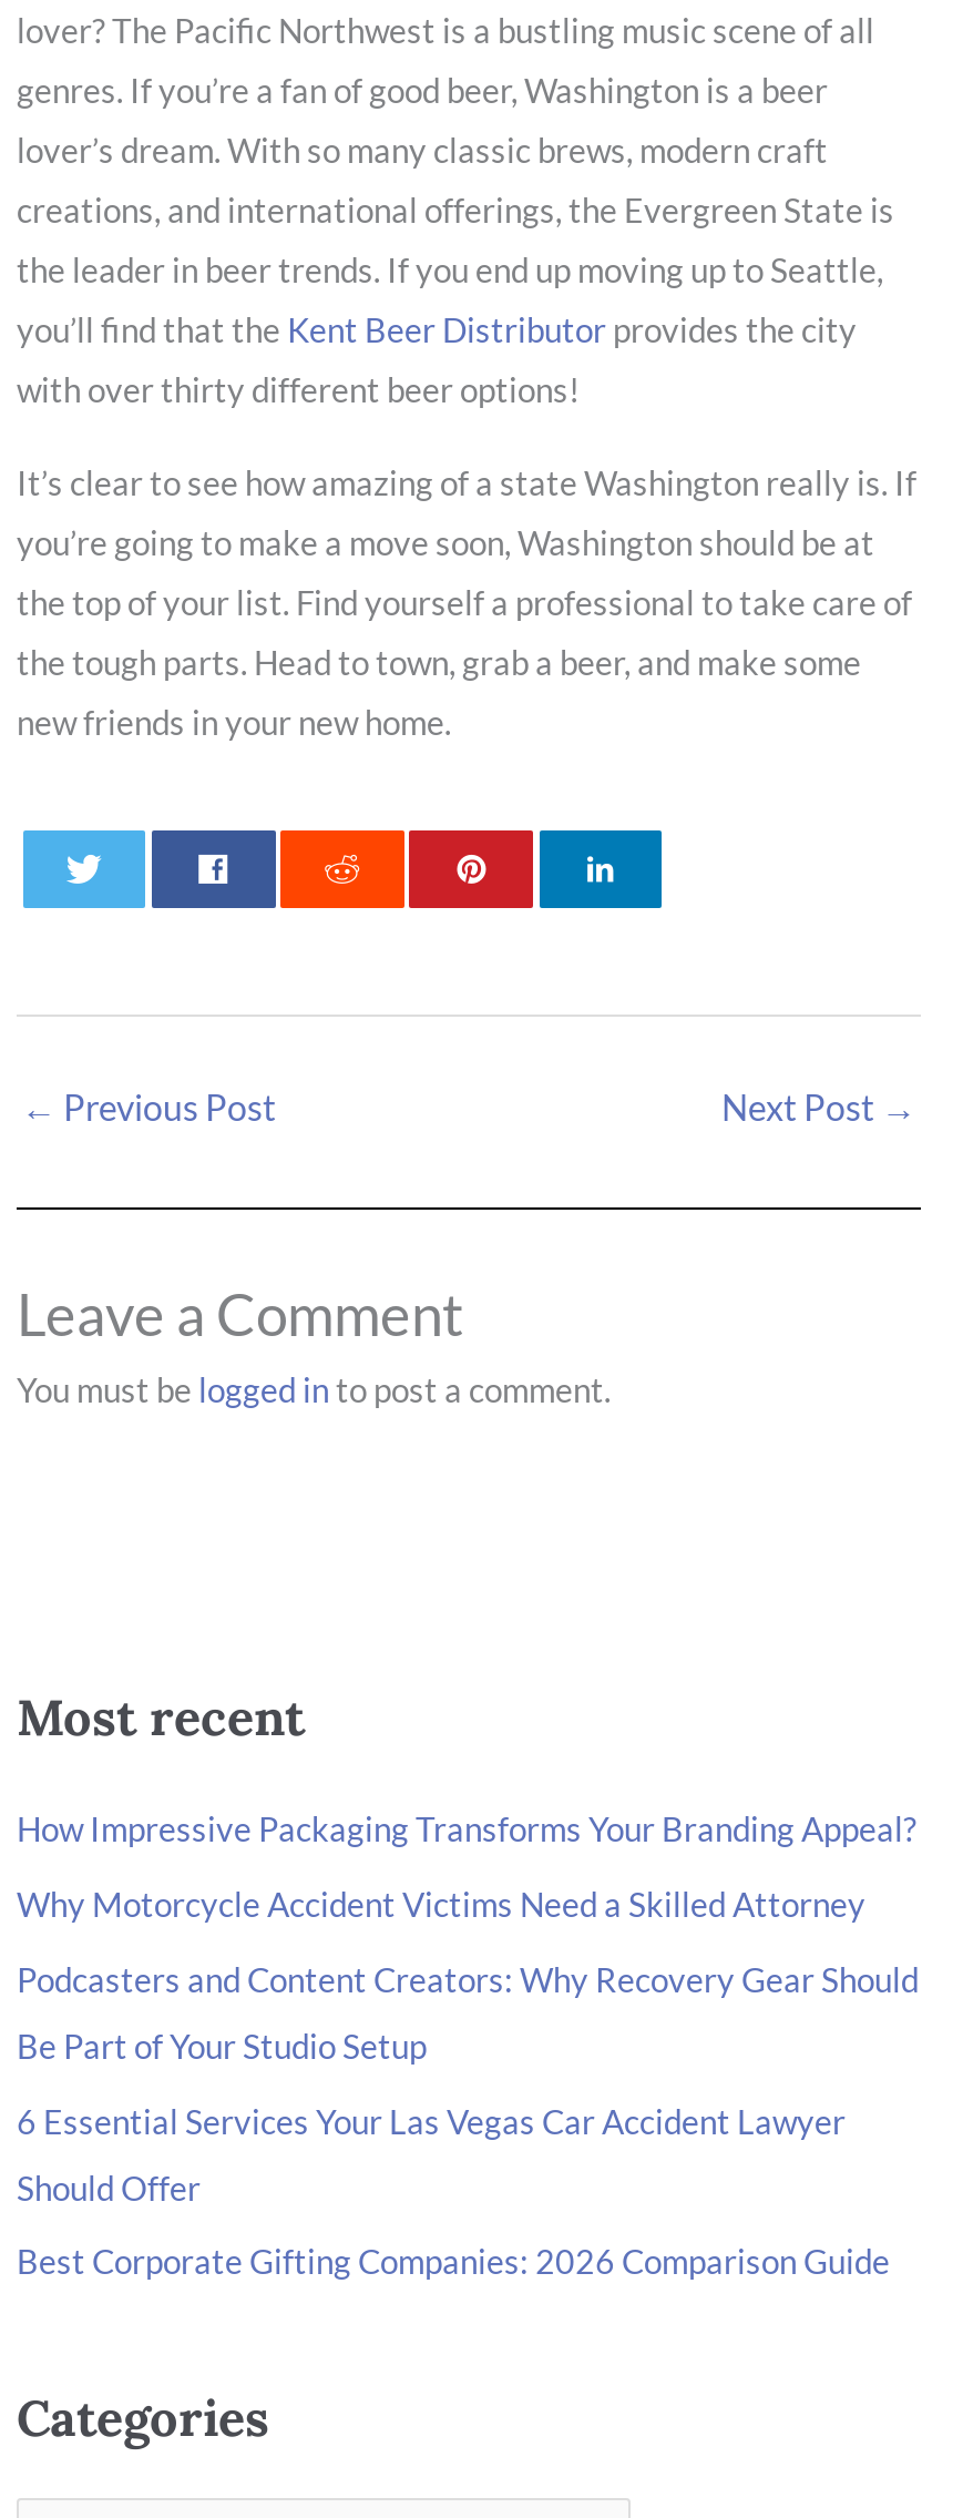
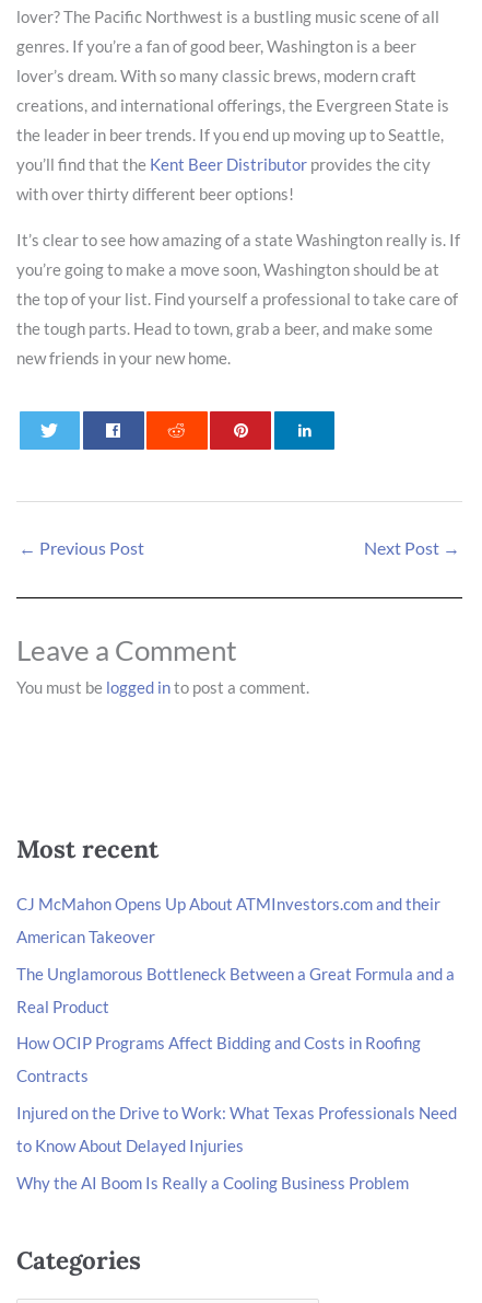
[17,1810,919,2282] How Impressive Packaging Transforms Your Branding Appeal? | Why Motorcycle Accident Victims Need a Skilled Attorney | Podcasters and Content Creators: Why Recovery Gear Should | Be Part of Your Studio Setup | 6 Essential Services Your Las Vegas Car Accident Lawyer | Should Offer | Best Corporate Gifting Companies: 2026 Comparison Guide -> [16,894,457,1193] CJ McMahon Opens Up About ATMInvestors.com and their | American Takeover | The Unglamorous Bottleneck Between a Great Formula and a | Real Product | How OCIP Programs Affect Bidding and Costs in Roofing | Contracts | Injured on the Drive to Work: What Texas Professionals Need | to Know About Delayed Injuries | Why the AI Boom Is Really a Cooling Business Problem

